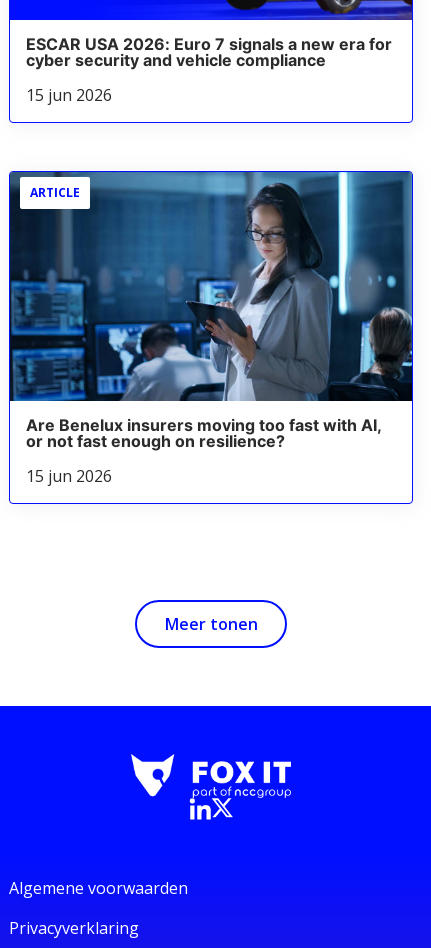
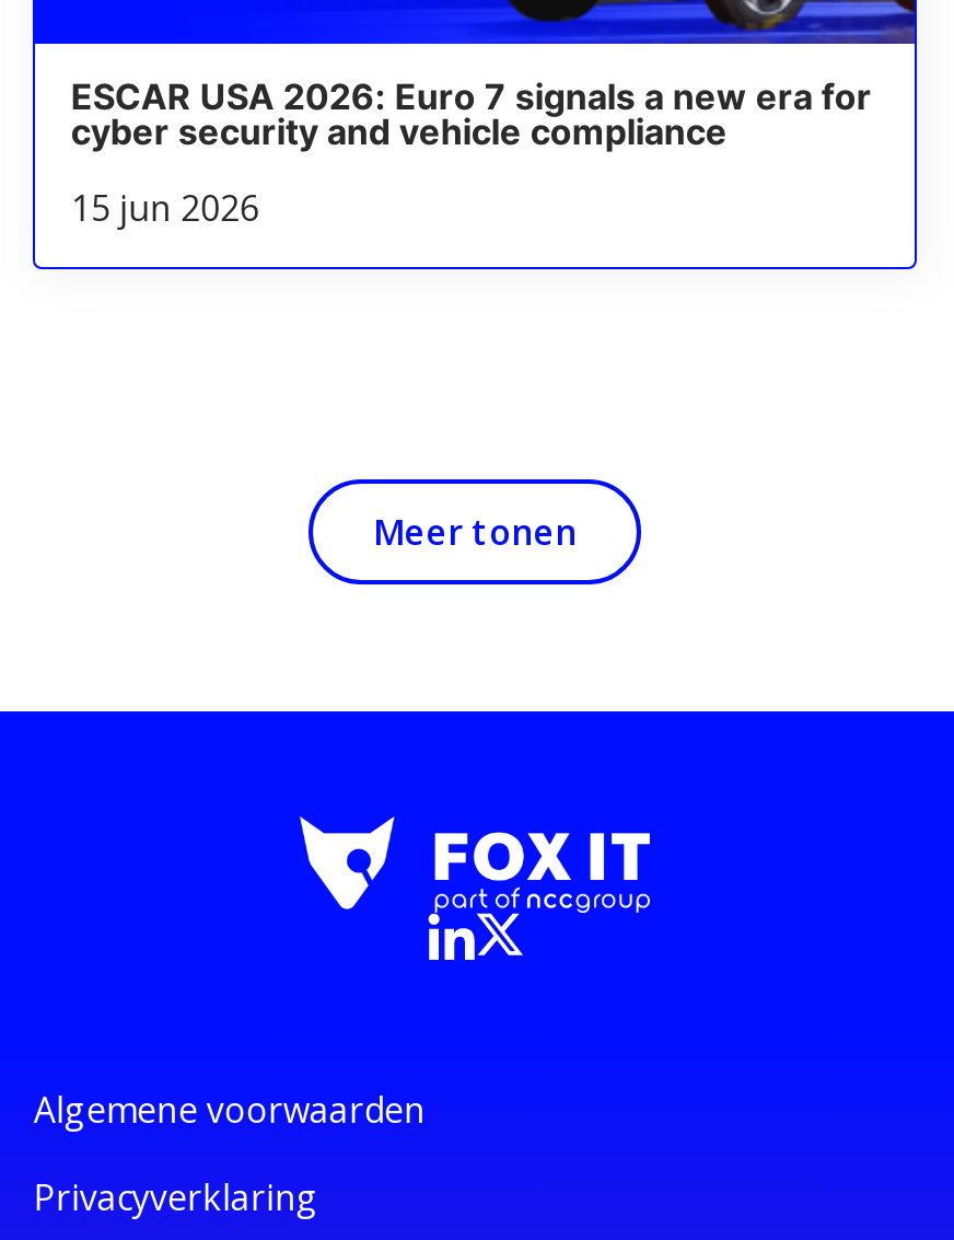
[9,170,413,402] [image] | ARTICLE -> none
[26,415,381,487] Are Benelux insurers moving too fast with AI, | or not fast enough on resilience? | 15 jun 2026 -> none

